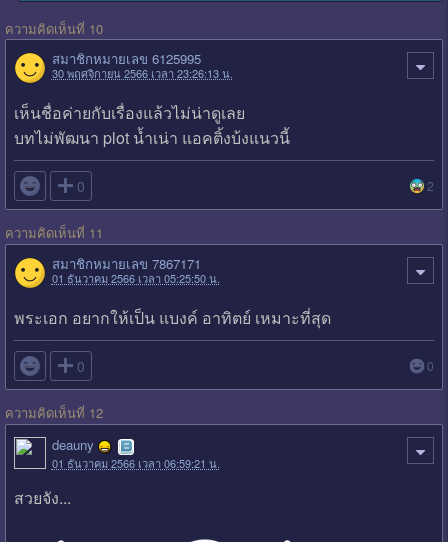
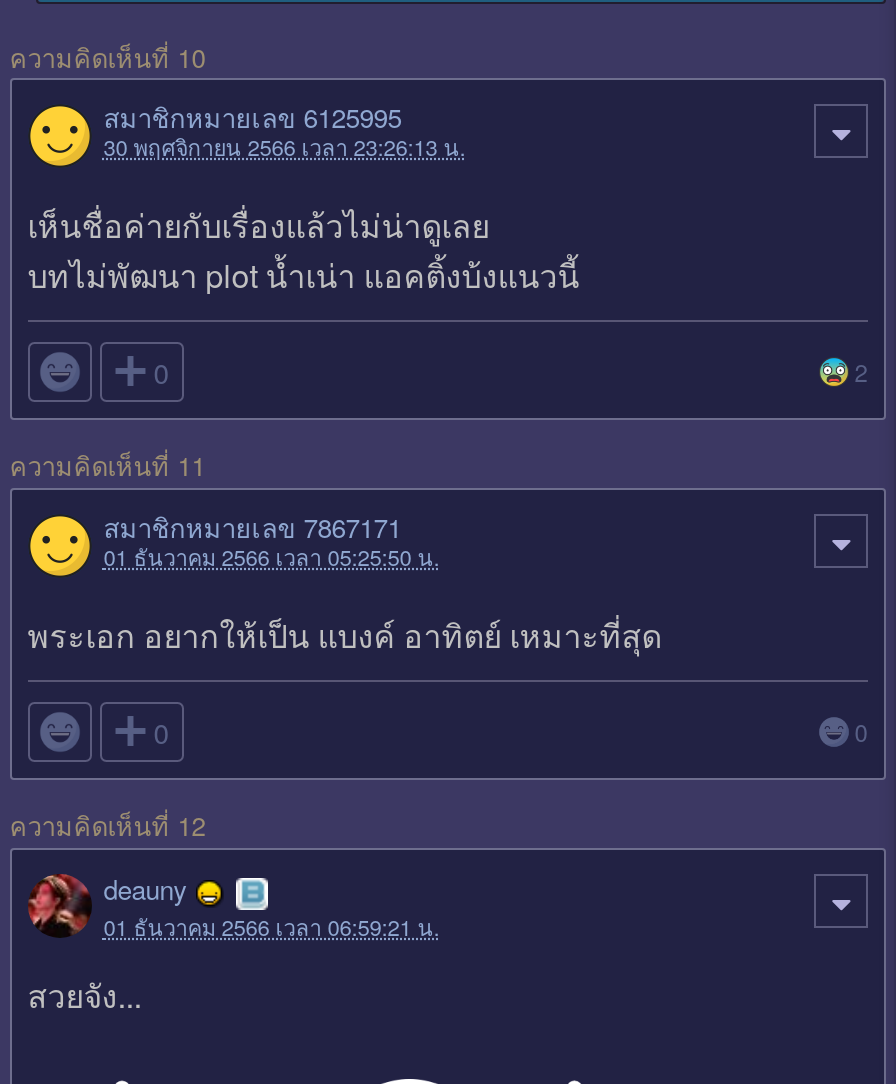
[13,436,47,470] [image] -> [26,872,94,940] [image]

